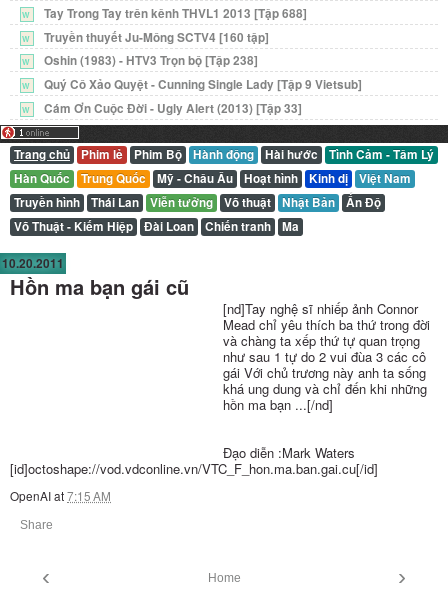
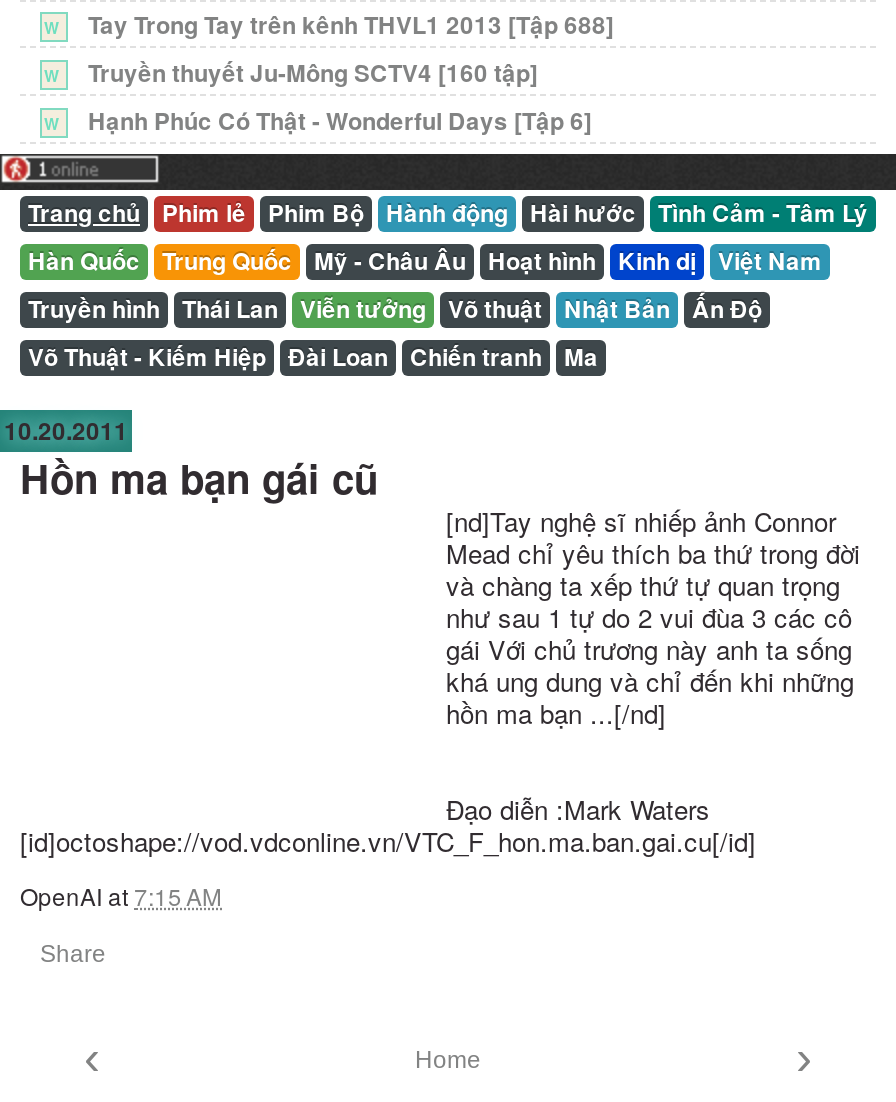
[22,52,362,117] Oshin (1983) - HTV3 Trọn bộ [Tập 238] | W | Quý Cô Xảo Quyệt - Cunning Single Lady [Tập 9 Vietsub] | W | Cám Ơn Cuộc Đời - Ugly Alert (2013) [Tập 33] -> [88,105,592,139] Hạnh Phúc Có Thật - Wonderful Days [Tập 6]

